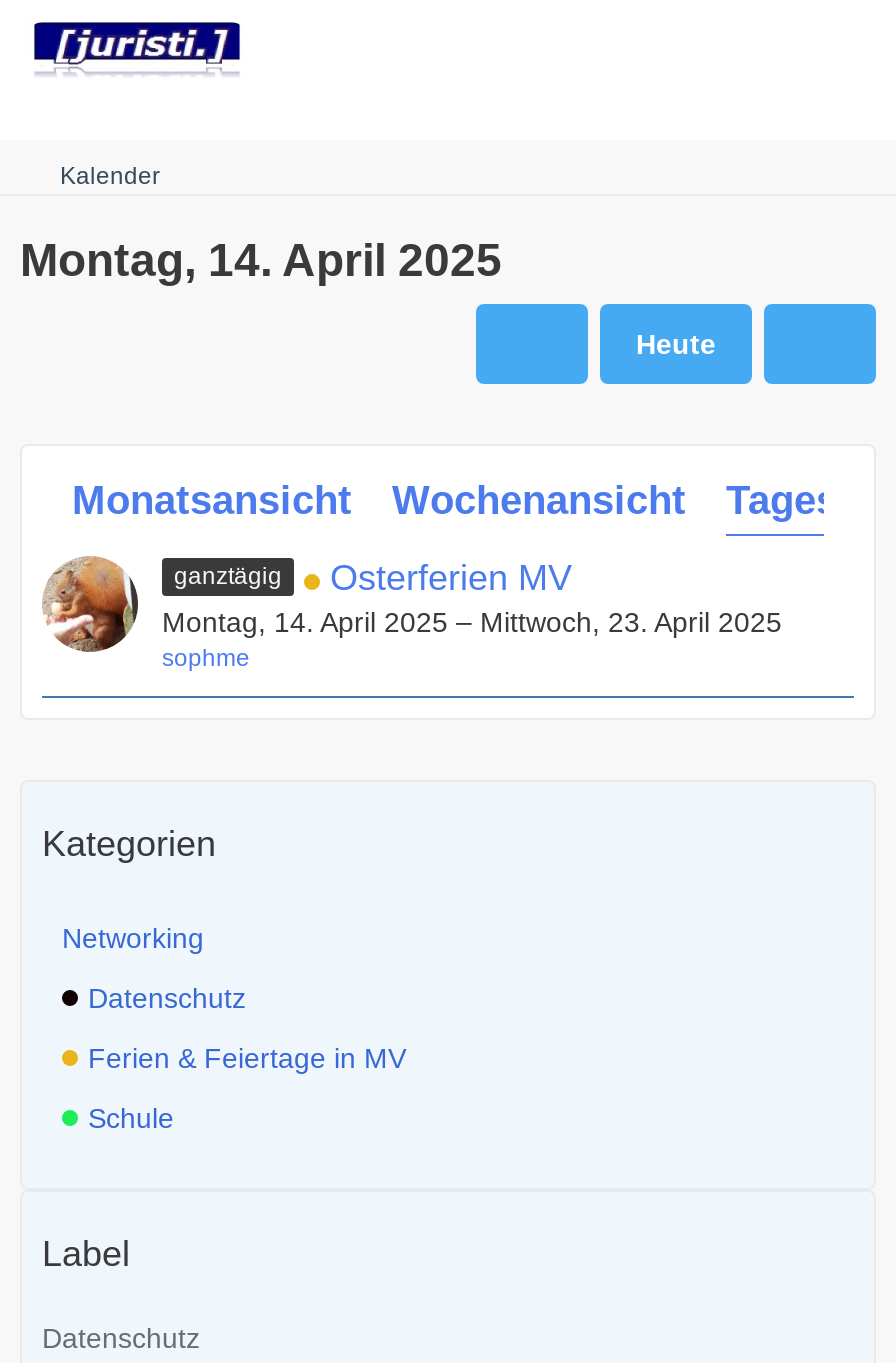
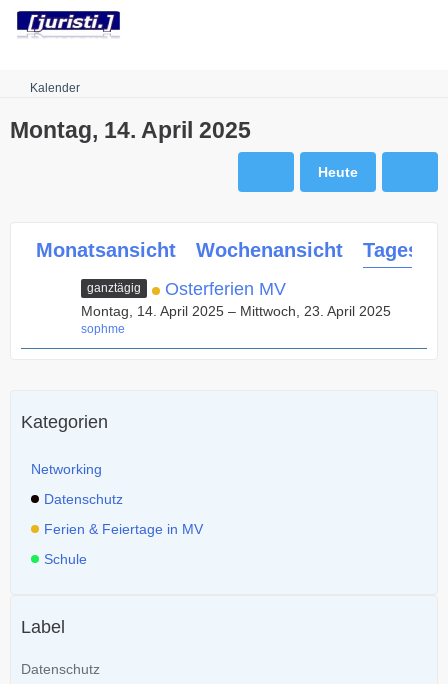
[40,554,140,654] [image] -> none

